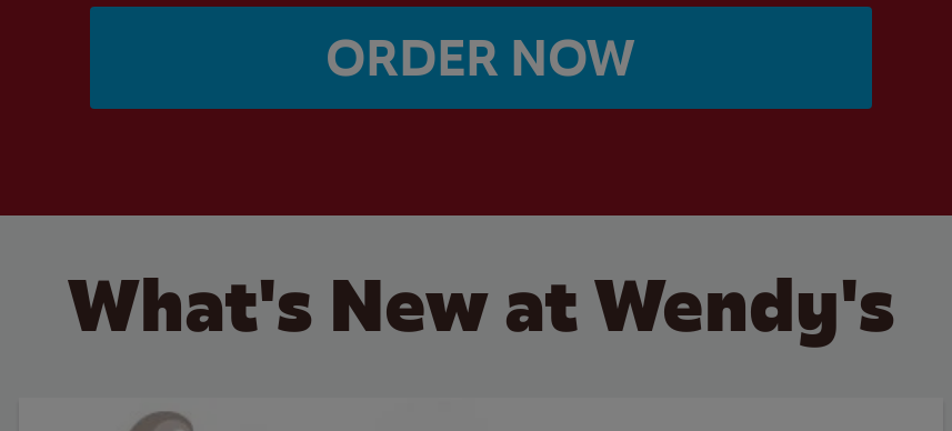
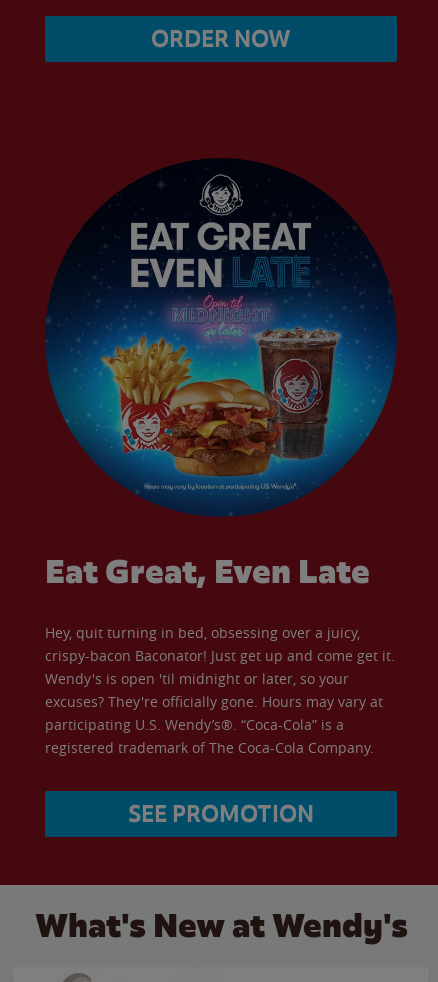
none -> [44,157,398,828] [image] | Eat Great, Even Late | Hey, quit turning in bed, obsessing over a juicy, | crispy-bacon Baconator! Just get up and come get it. | Wendy's is open 'til midnight or later, so your | excuses? They're officially gone. Hours may vary at | participating U.S. Wendy’s®. “Coca-Cola” is a | registered trademark of The Coca-Cola Company. | SEE PROMOTION

